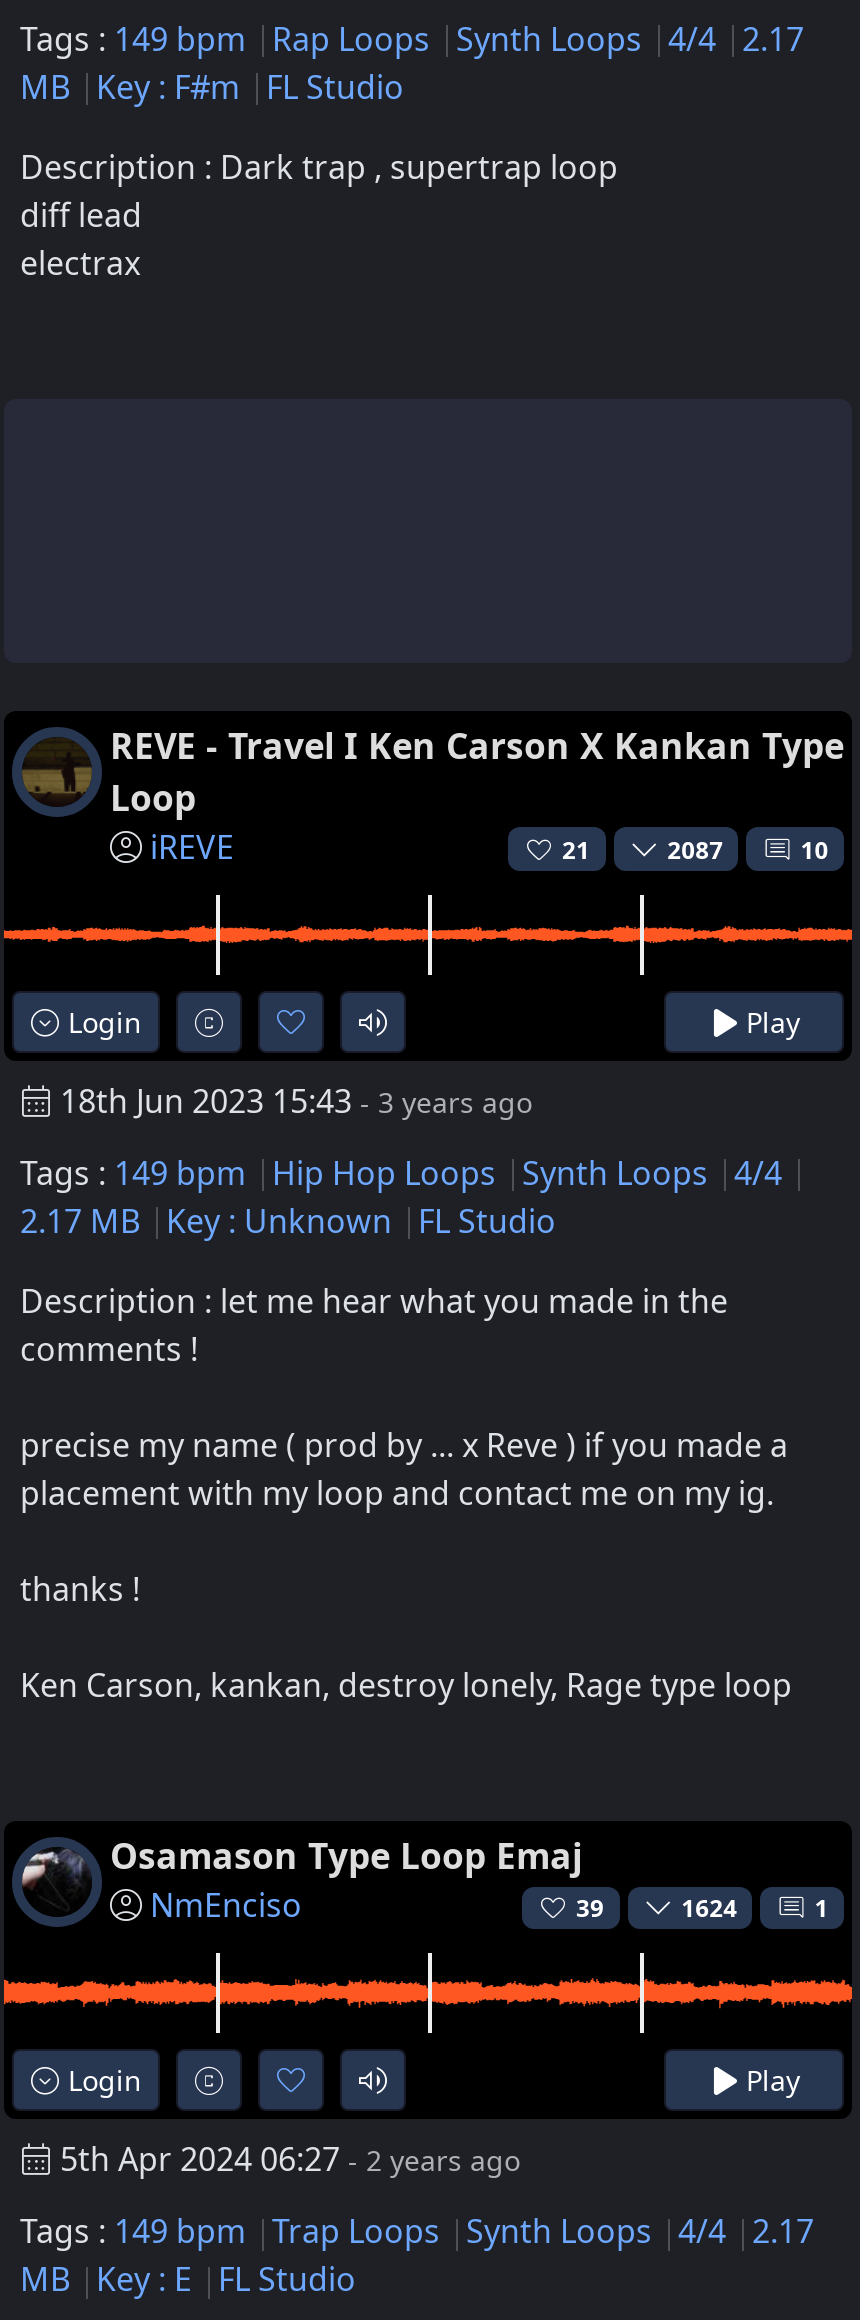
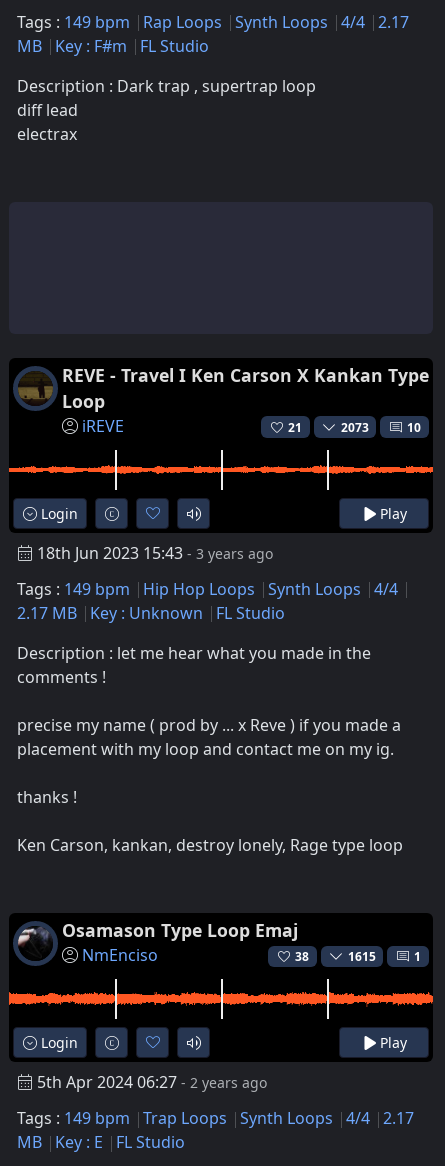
[667,832,723,866] 2087 -> [341,418,369,435] 2073
[576,1890,604,1924] 39 -> [295,948,309,965] 38
[681,1890,737,1924] 1624 -> [348,948,376,965] 1615

